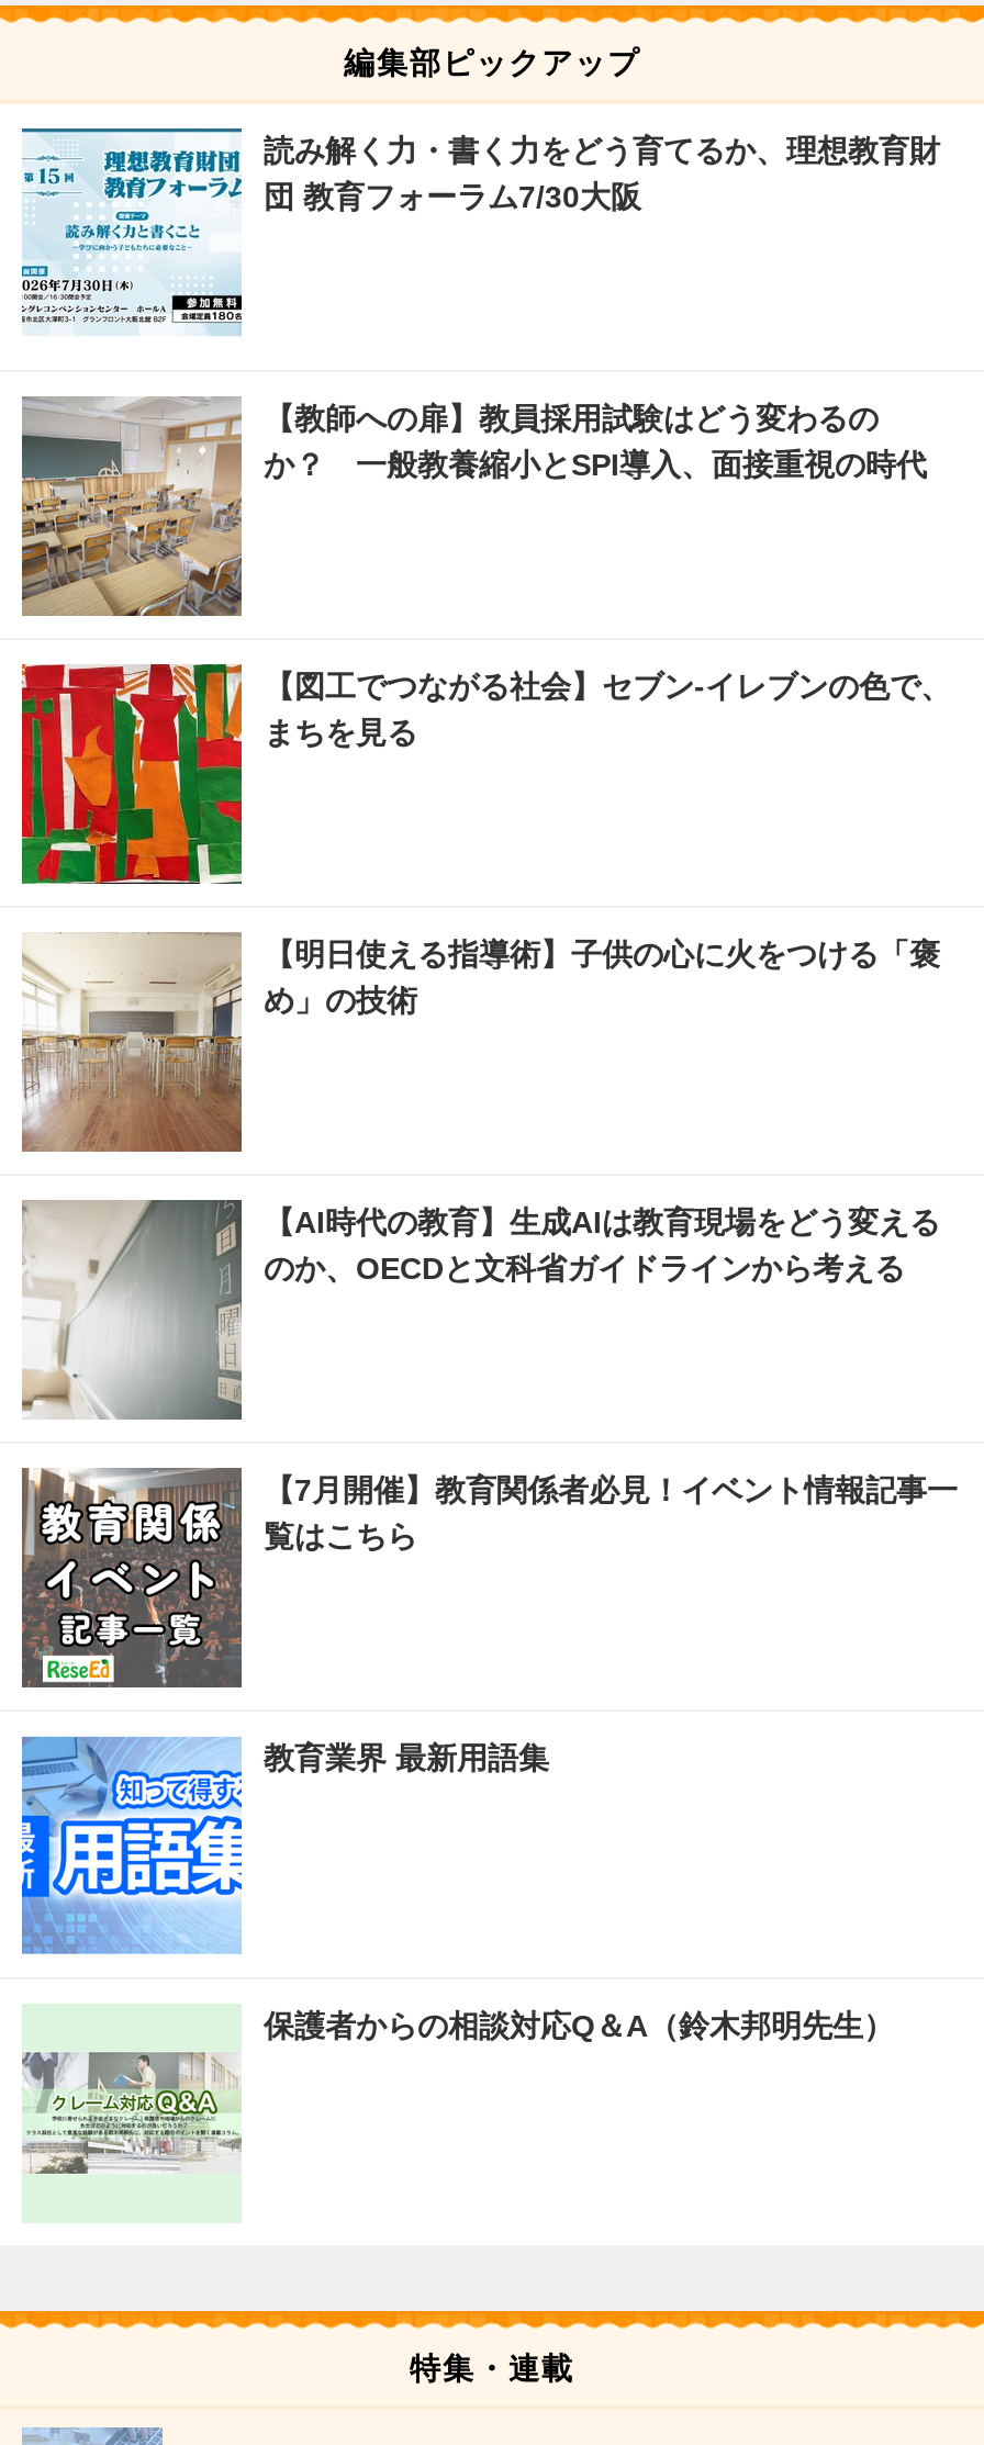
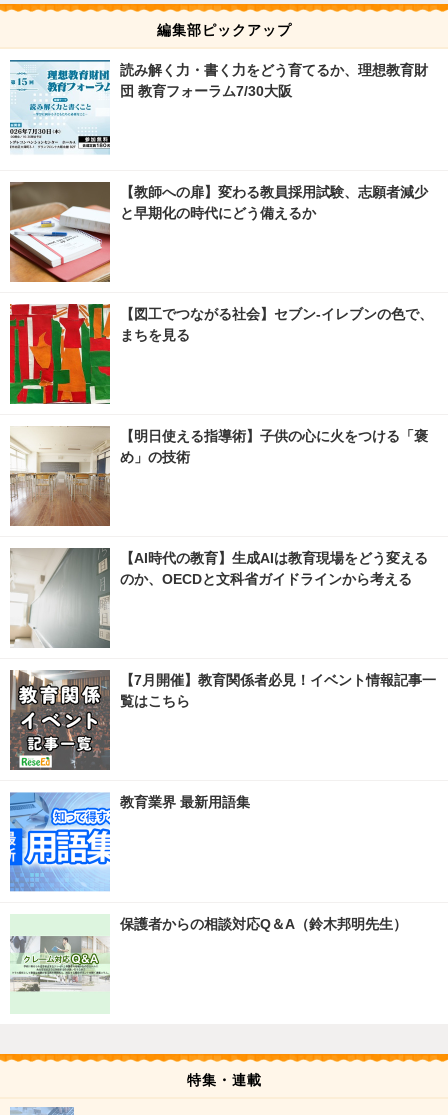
[20,396,927,618] [image] | 【教師への扉】教員採用試験はどう変わるの | か？ 一般教養縮小とSPI導入、面接重視の時代 -> [9,181,428,283] [image] | 【教師への扉】変わる教員採用試験、志願者減少 | と早期化の時代にどう備えるか

